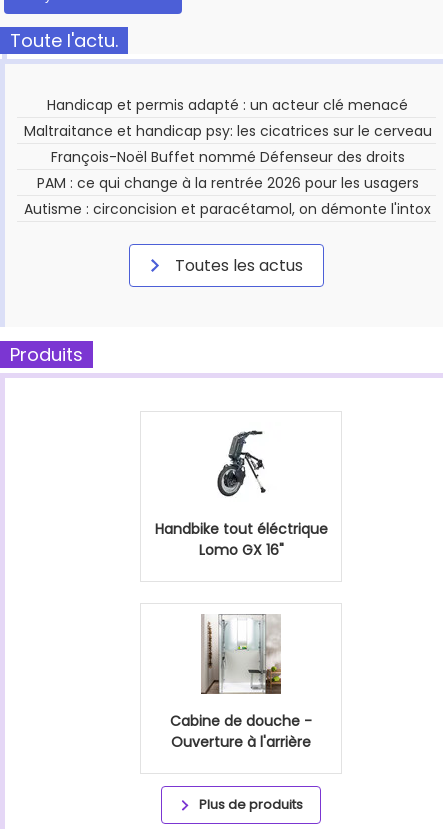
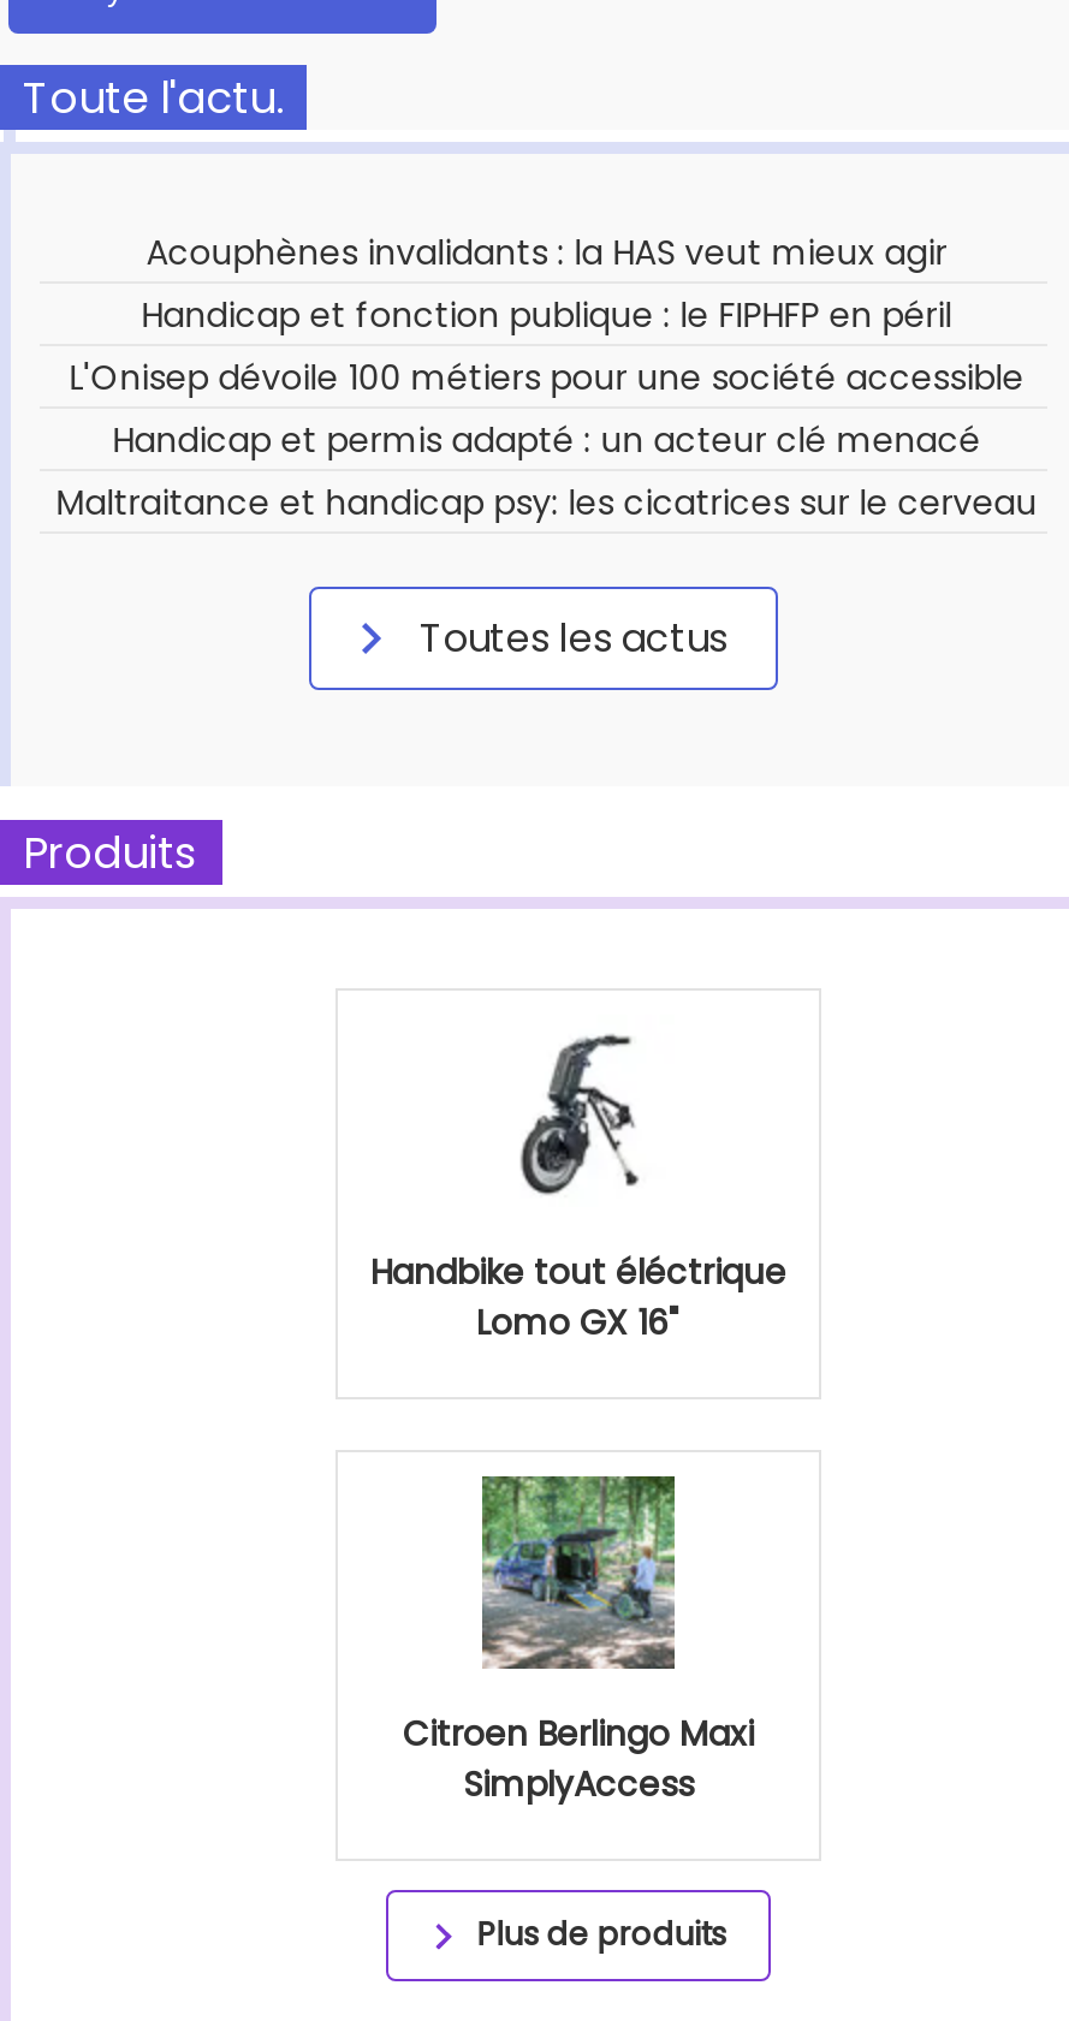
none -> [69,228,1024,401] Acouphènes invalidants : la HAS veut mieux agir | Handicap et fonction publique : le FIPHFP en péril | L'Onisep dévoile 100 métiers pour une société accessible
moved [24,95,432,141] -> [56,416,1037,526]: Handicap et permis adapté : un acteur clé menacé | Maltraitance et handicap psy: les cicatrices sur le cerveau
[24,147,431,219] François-Noël Buffet nommé Défenseur des droits | PAM : ce qui change à la rentrée 2026 pour les usagers | Autisme : circoncision et paracétamol, on démonte l'intox -> none
[170,613,312,752] [image] | Cabine de douche - | Ouverture à l'arrière -> [403,1474,754,1808] [image] | Citroen Berlingo Maxi | SimplyAccess

